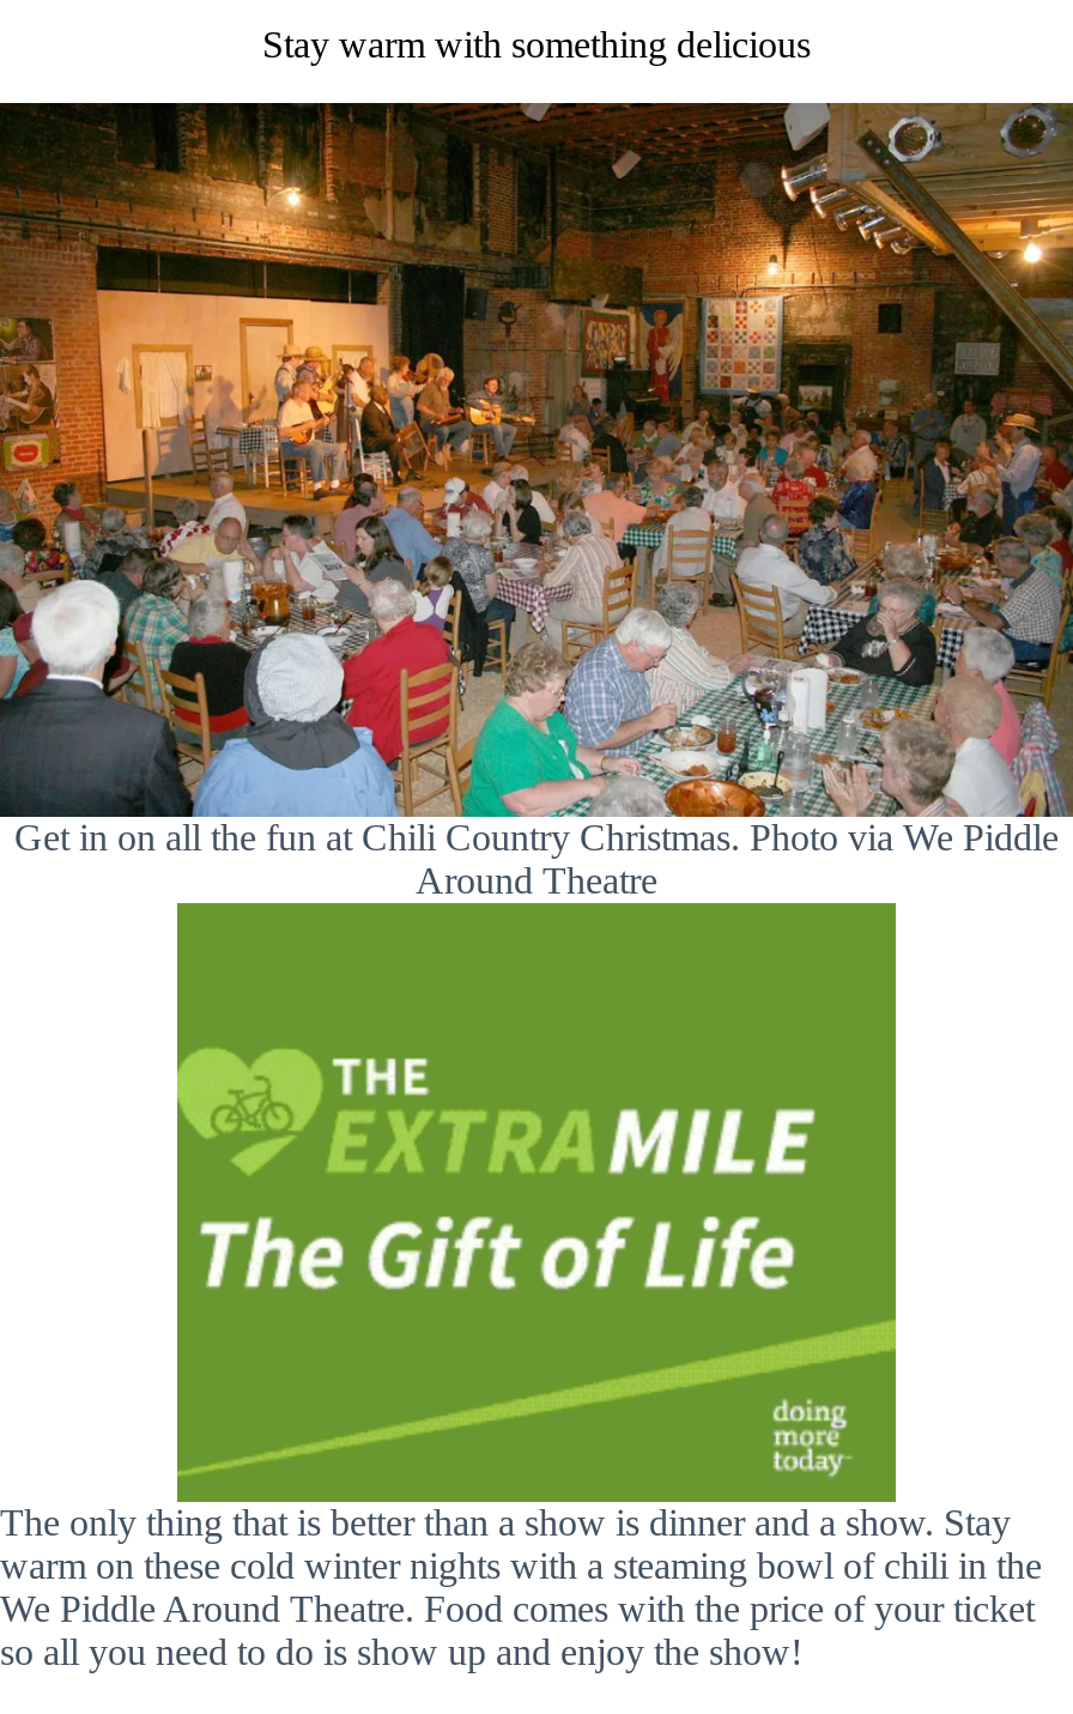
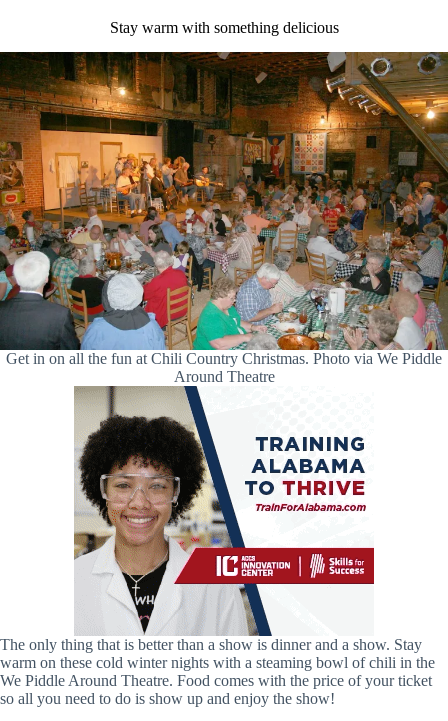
[175,901,898,1497] [image] -> [74,386,375,634] [image]

